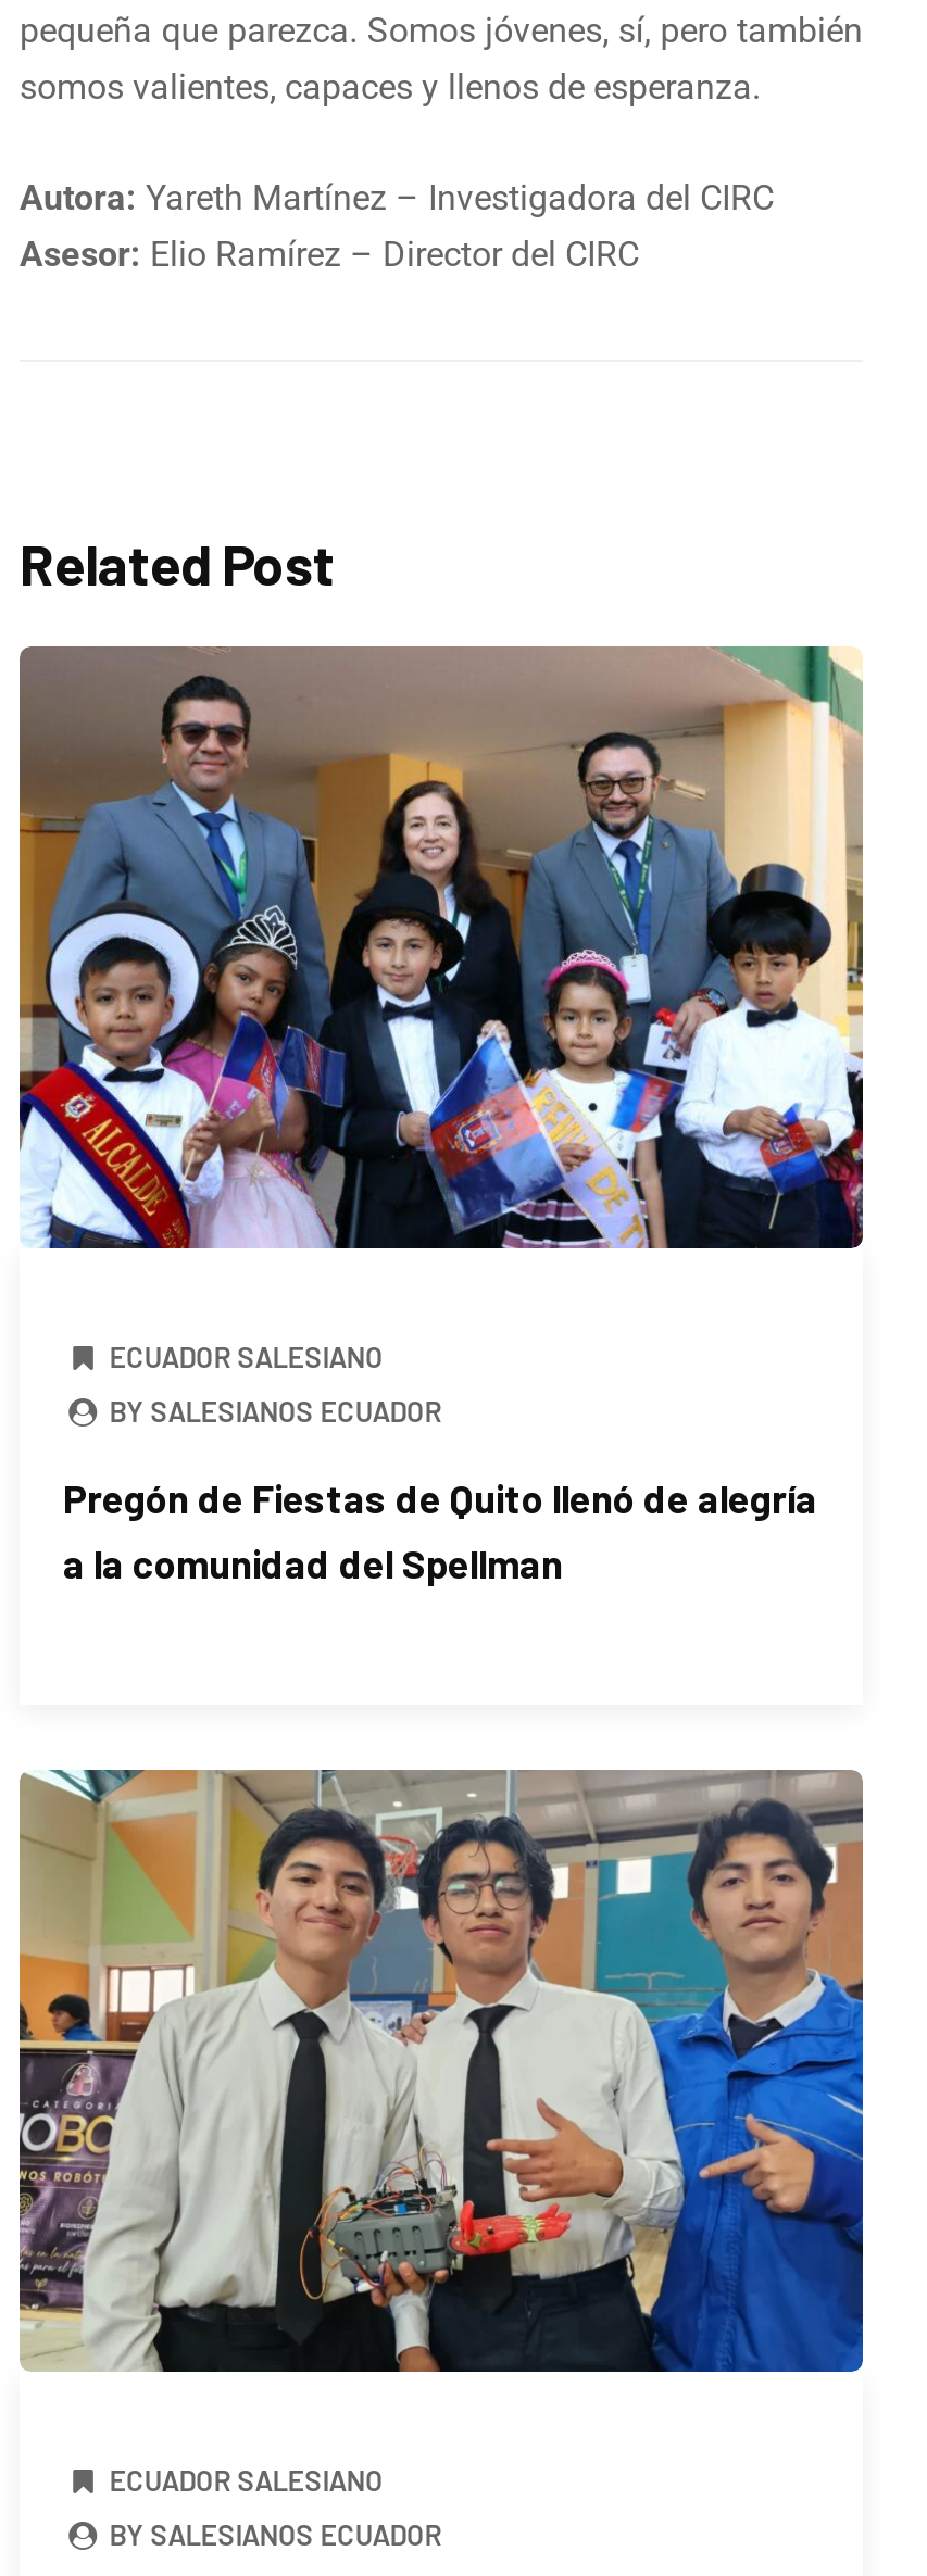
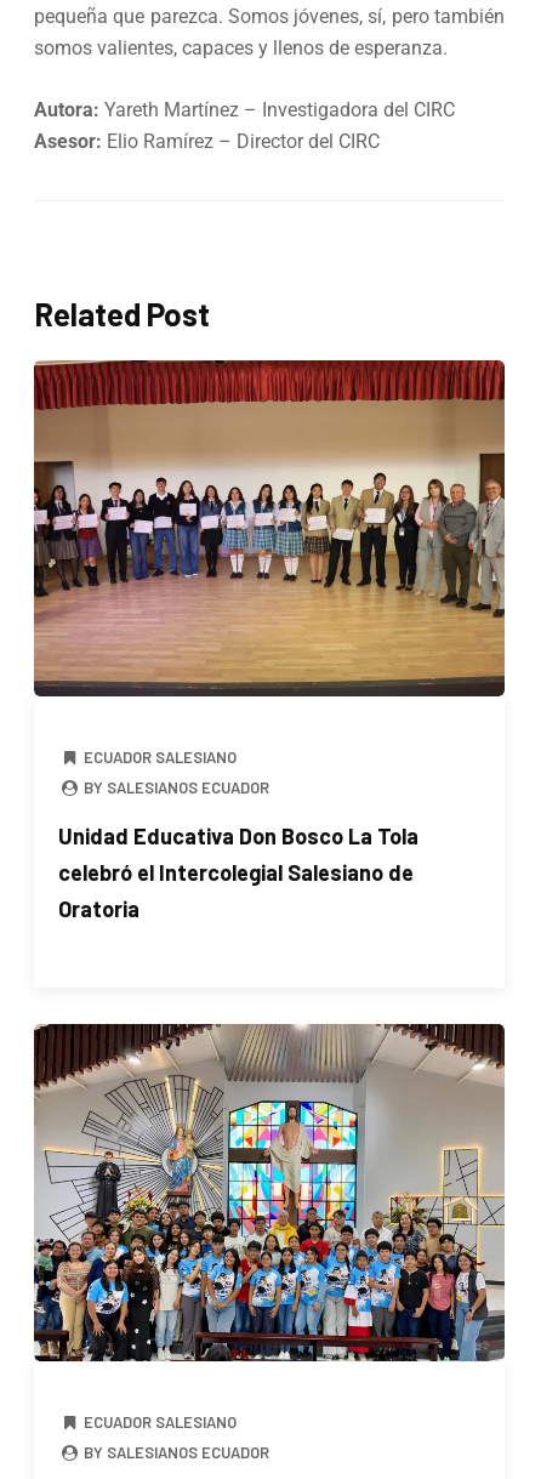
[17,643,865,1252] [image] -> [33,359,506,698] [image]
[63,1474,817,1587] Pregón de Fiestas de Quito llenó de alegría | a la comunidad del Spellman -> [58,823,418,923] Unidad Educativa Don Bosco La Tola | celebró el Intercolegial Salesiano de | Oratoria
[17,1769,865,2375] [image] -> [33,1023,506,1363] [image]

